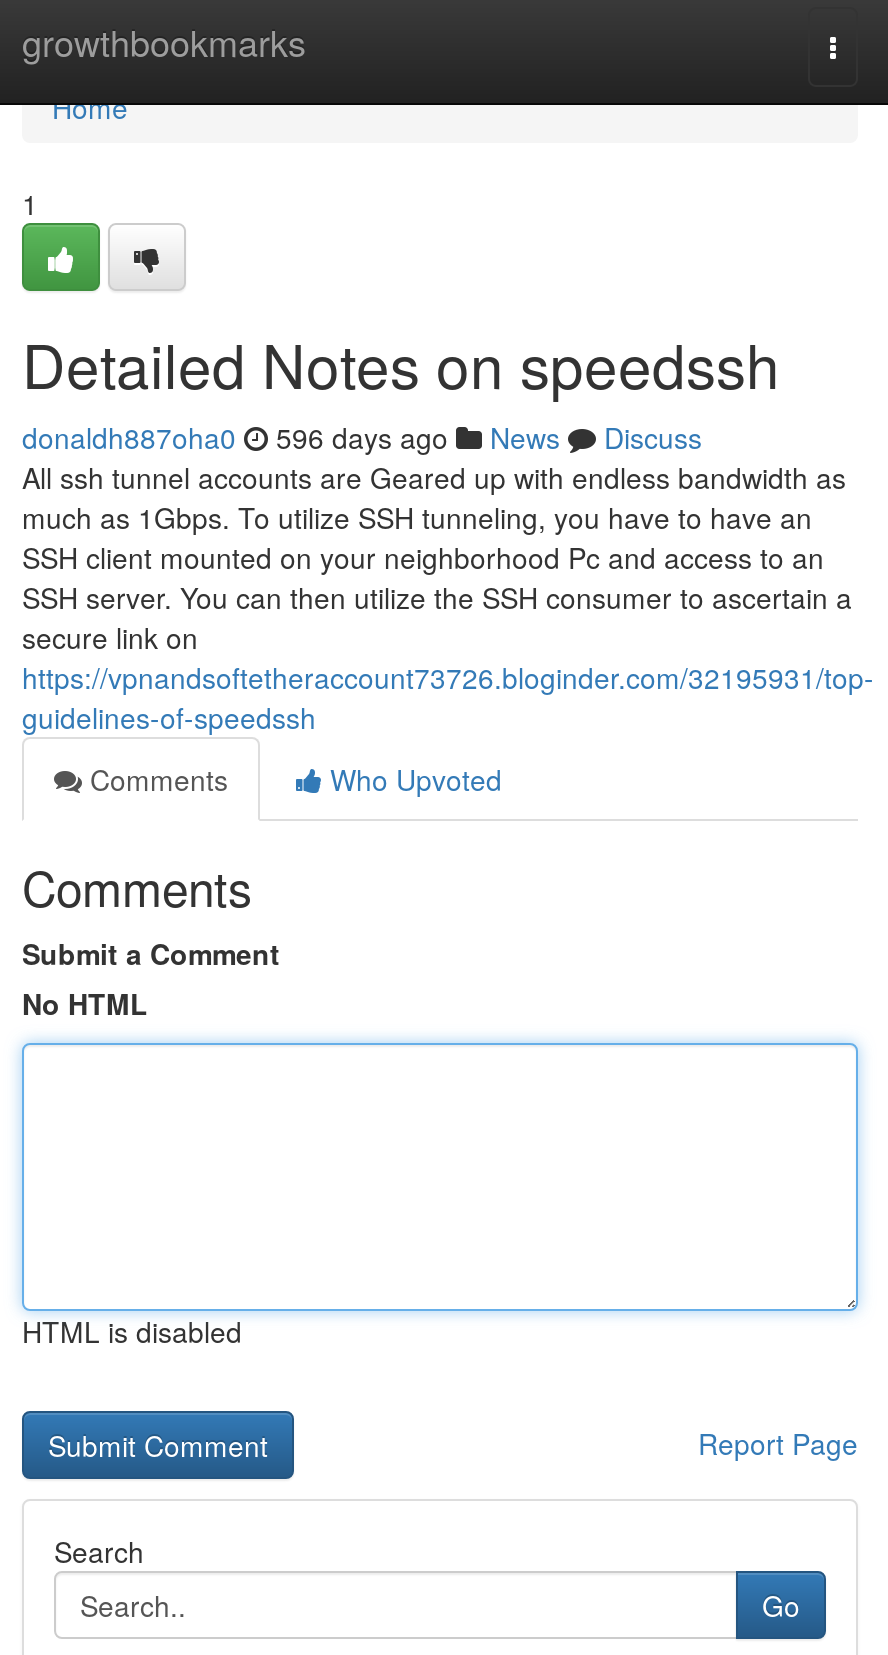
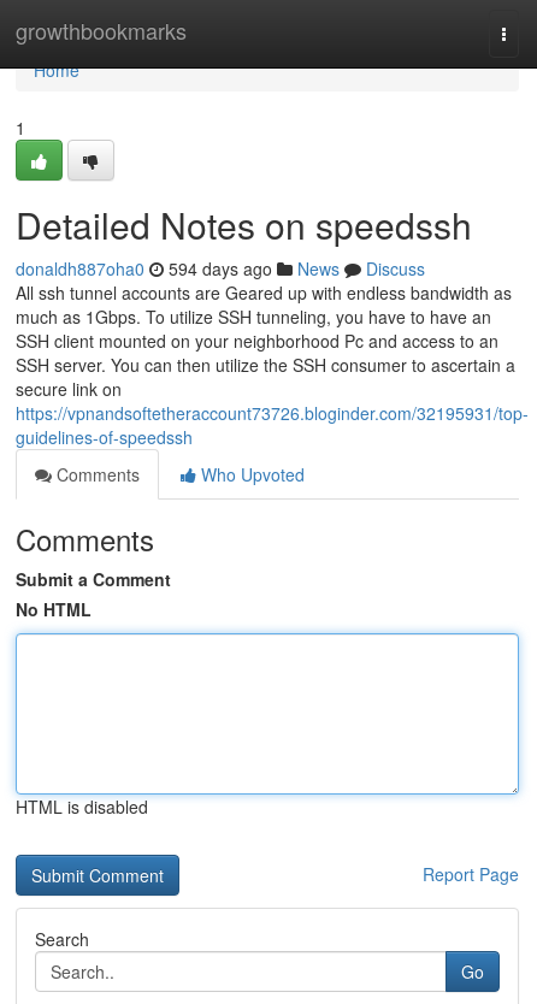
[22,417,702,457] donaldh887oha0 596 days ago News Discuss -> [16,256,425,280] donaldh887oha0 594 days ago News Discuss

